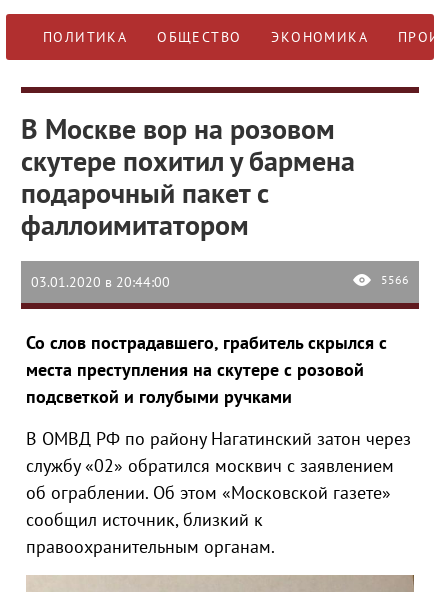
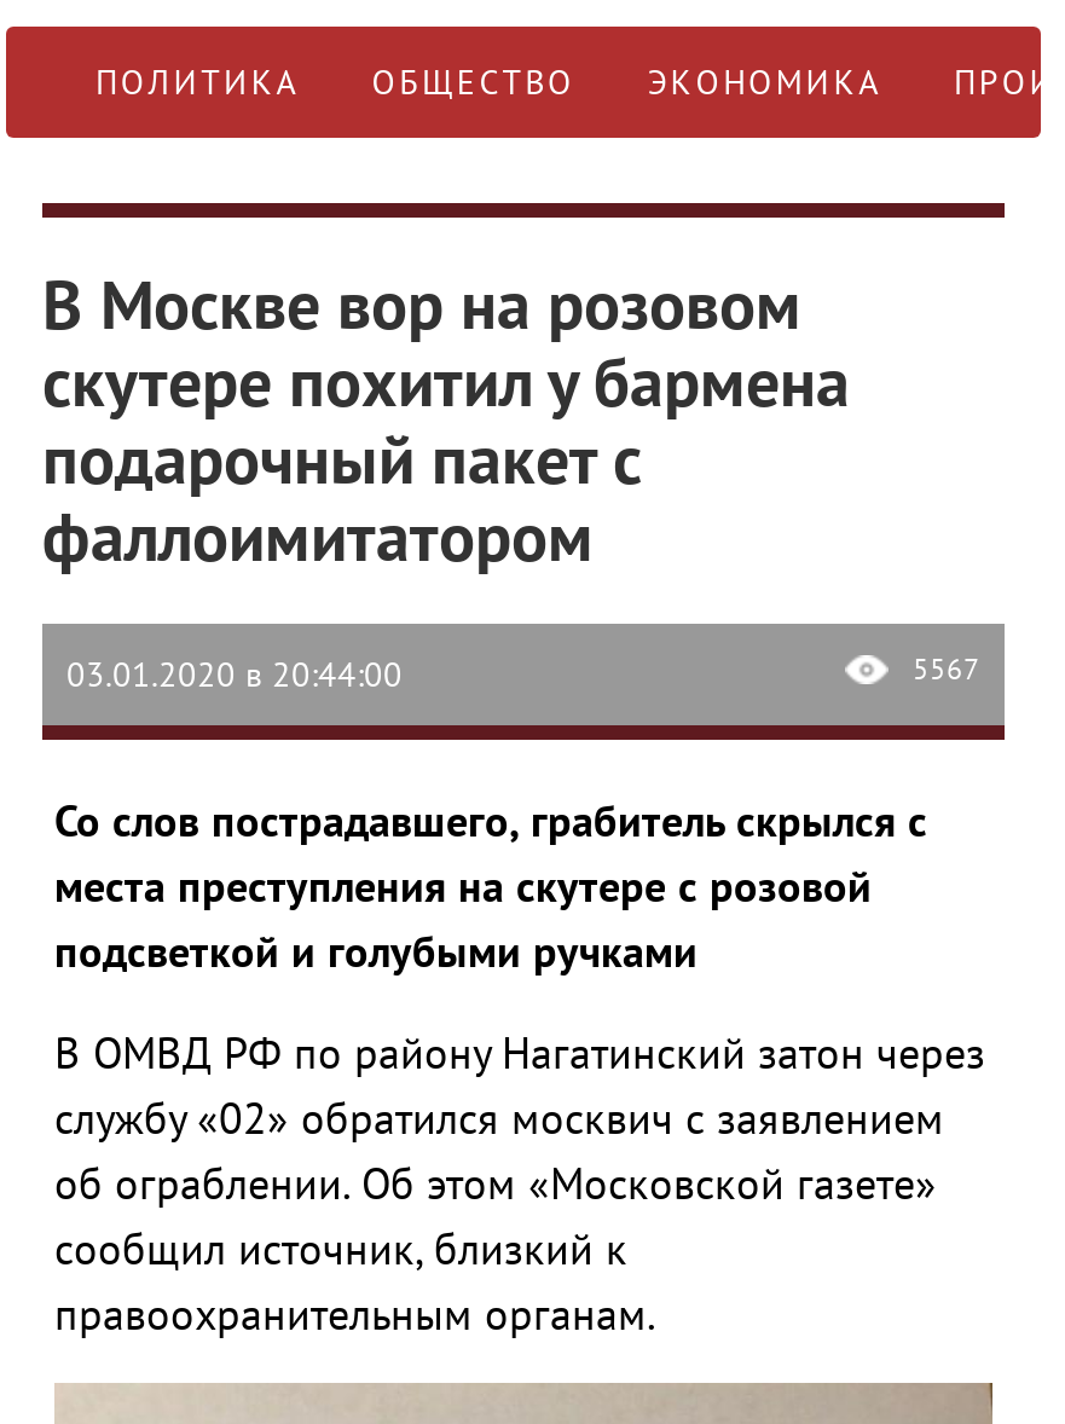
[381,272,409,287] 5566 -> [913,650,980,687] 5567

